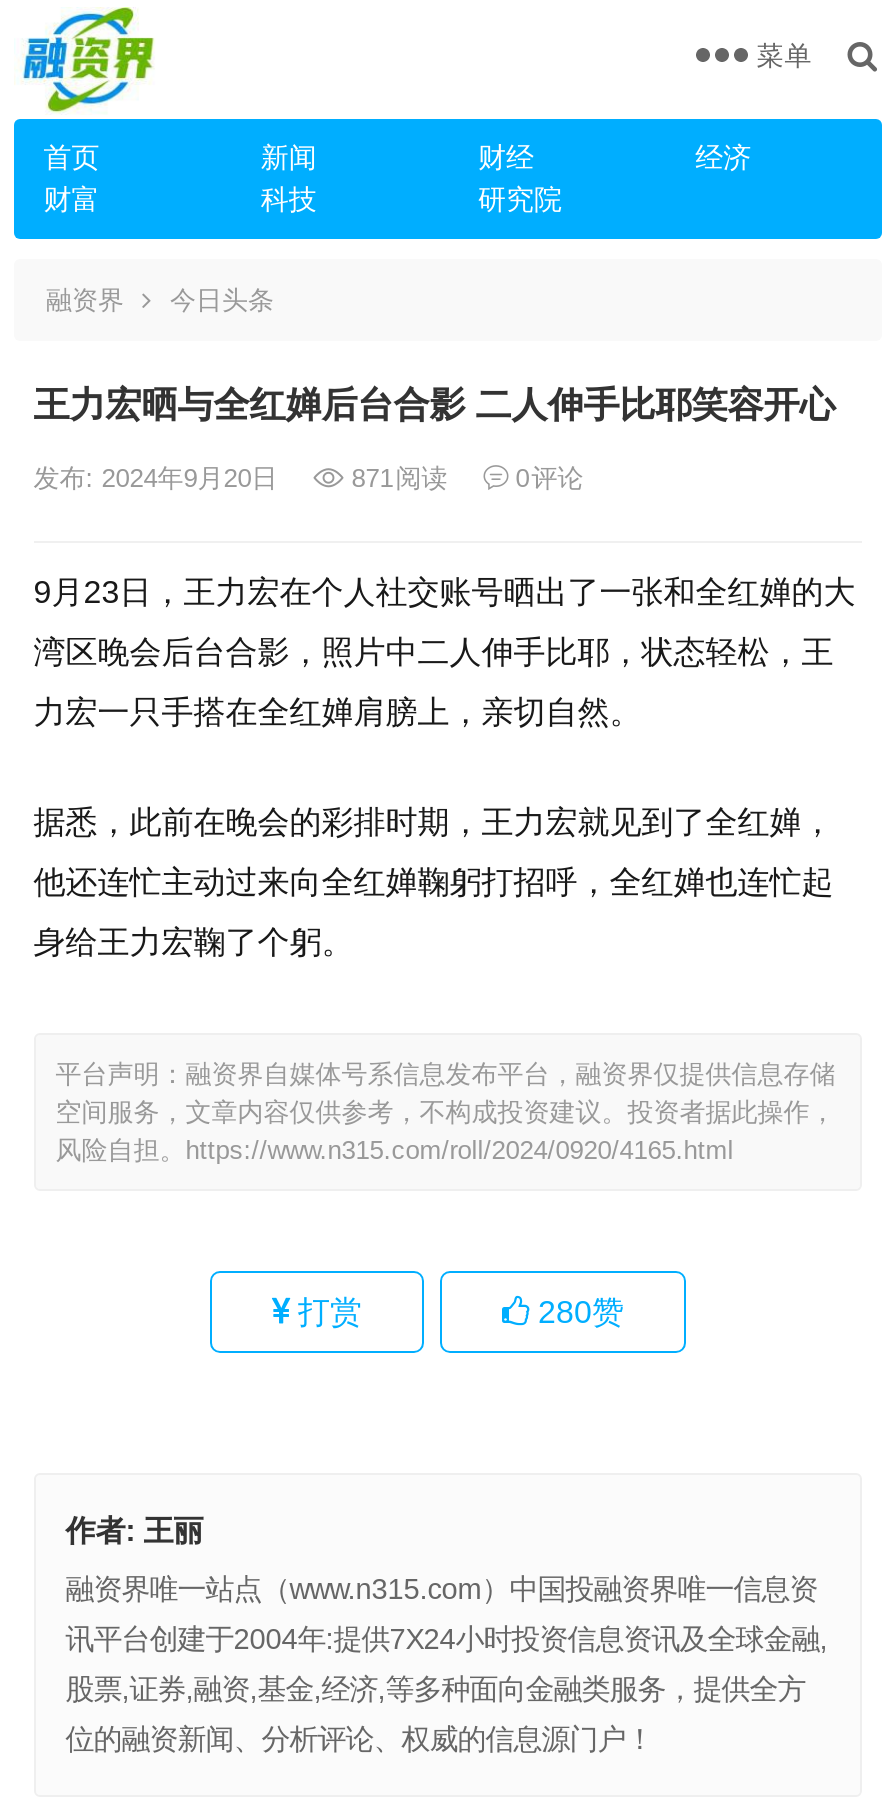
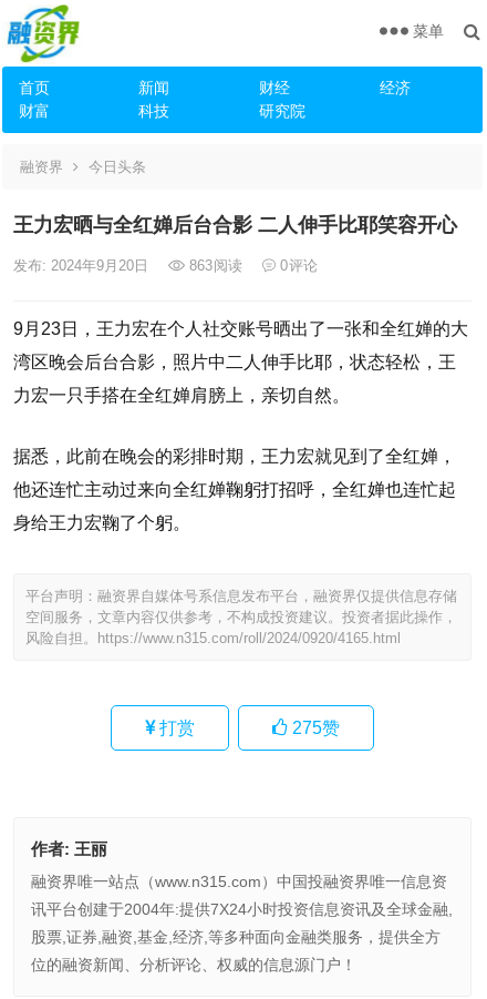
[33,463,583,493] 发布: 2024年9月20日 871阅读 0评论 -> [13,257,317,274] 发布: 2024年9月20日 863阅读 0评论
[530,1295,624,1329] 280赞 -> [288,718,340,737] 275赞

